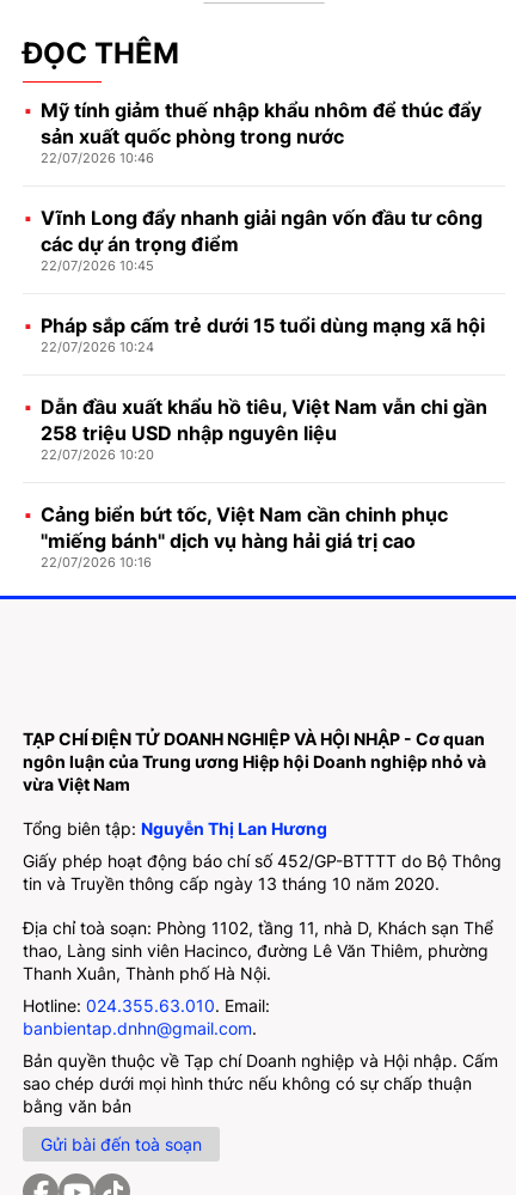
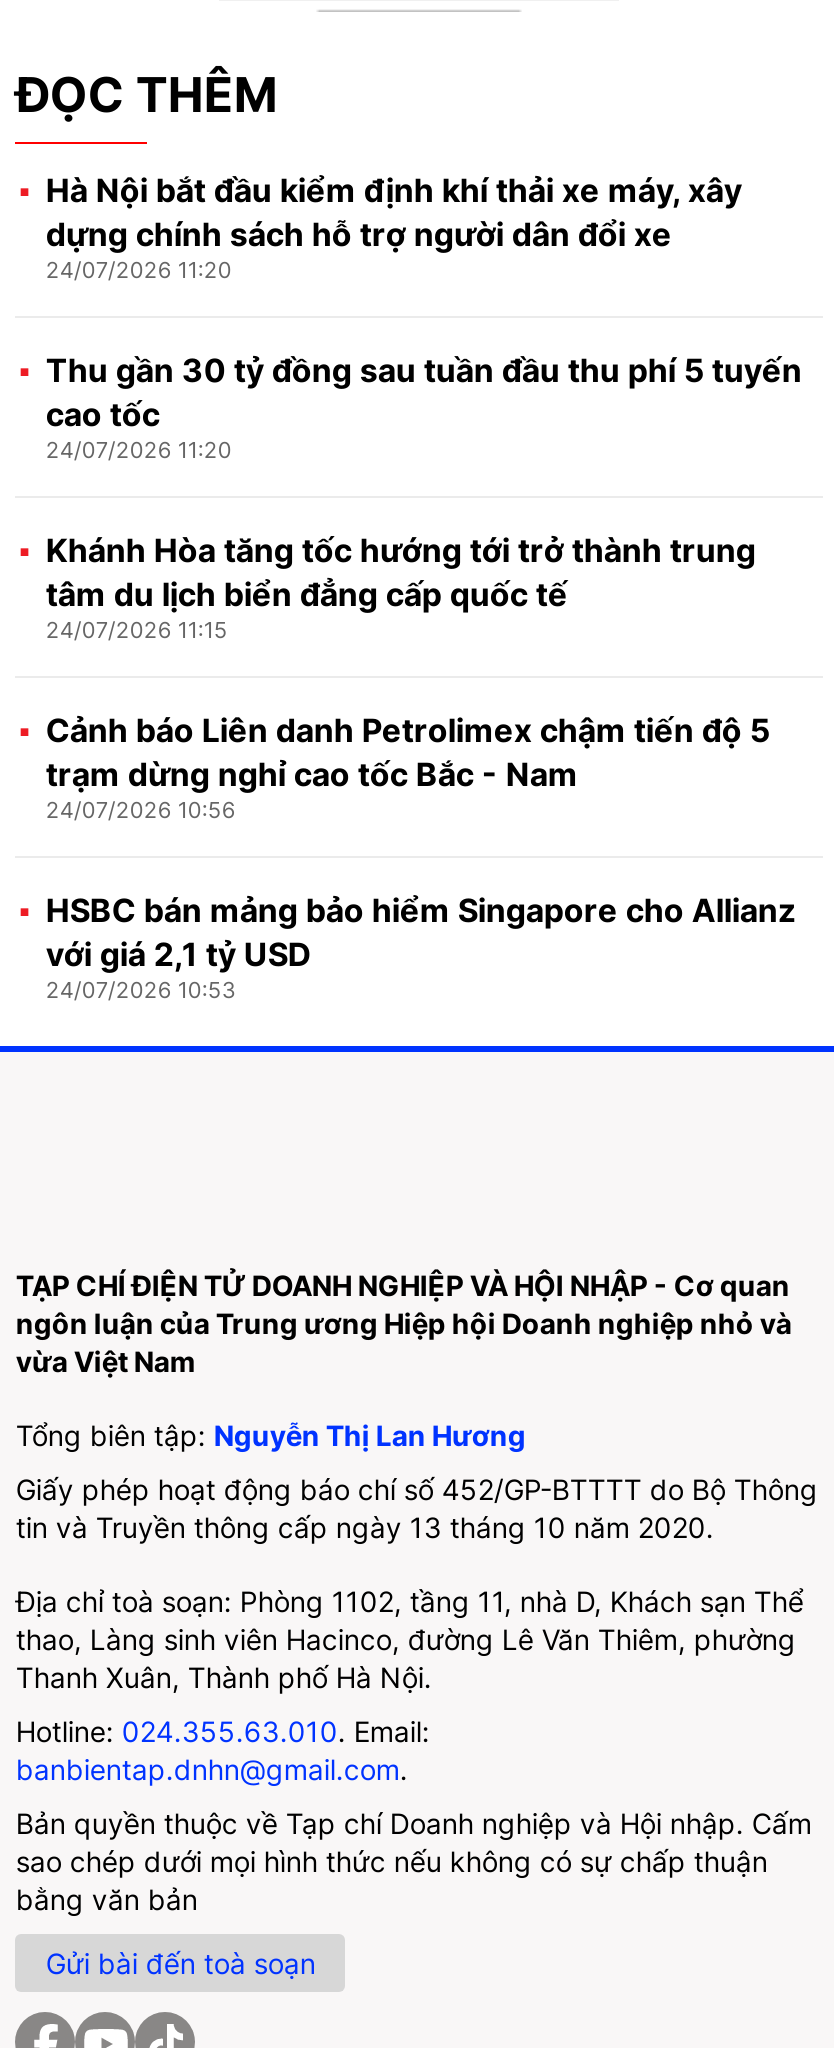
[41,98,482,166] Mỹ tính giảm thuế nhập khẩu nhôm để thúc đẩy | sản xuất quốc phòng trong nước | 22/07/2026 10:46 -> [46,170,742,284] Hà Nội bắt đầu kiểm định khí thải xe máy, xây | dựng chính sách hỗ trợ người dân đổi xe | 24/07/2026 11:20
[41,206,483,274] Vĩnh Long đẩy nhanh giải ngân vốn đầu tư công | các dự án trọng điểm | 22/07/2026 10:45 -> [46,350,802,464] Thu gần 30 tỷ đồng sau tuần đầu thu phí 5 tuyến | cao tốc | 24/07/2026 11:20
[41,314,485,355] Pháp sắp cấm trẻ dưới 15 tuổi dùng mạng xã hội | 22/07/2026 10:24 -> [46,530,756,644] Khánh Hòa tăng tốc hướng tới trở thành trung | tâm du lịch biển đẳng cấp quốc tế | 24/07/2026 11:15
[41,395,488,463] Dẫn đầu xuất khẩu hồ tiêu, Việt Nam vẫn chi gần | 258 triệu USD nhập nguyên liệu | 22/07/2026 10:20 -> [46,710,770,824] Cảnh báo Liên danh Petrolimex chậm tiến độ 5 | trạm dừng nghỉ cao tốc Bắc - Nam | 24/07/2026 10:56
[41,503,448,571] Cảng biển bứt tốc, Việt Nam cần chinh phục | "miếng bánh" dịch vụ hàng hải giá trị cao | 22/07/2026 10:16 -> [46,890,796,1004] HSBC bán mảng bảo hiểm Singapore cho Allianz | với giá 2,1 tỷ USD | 24/07/2026 10:53

